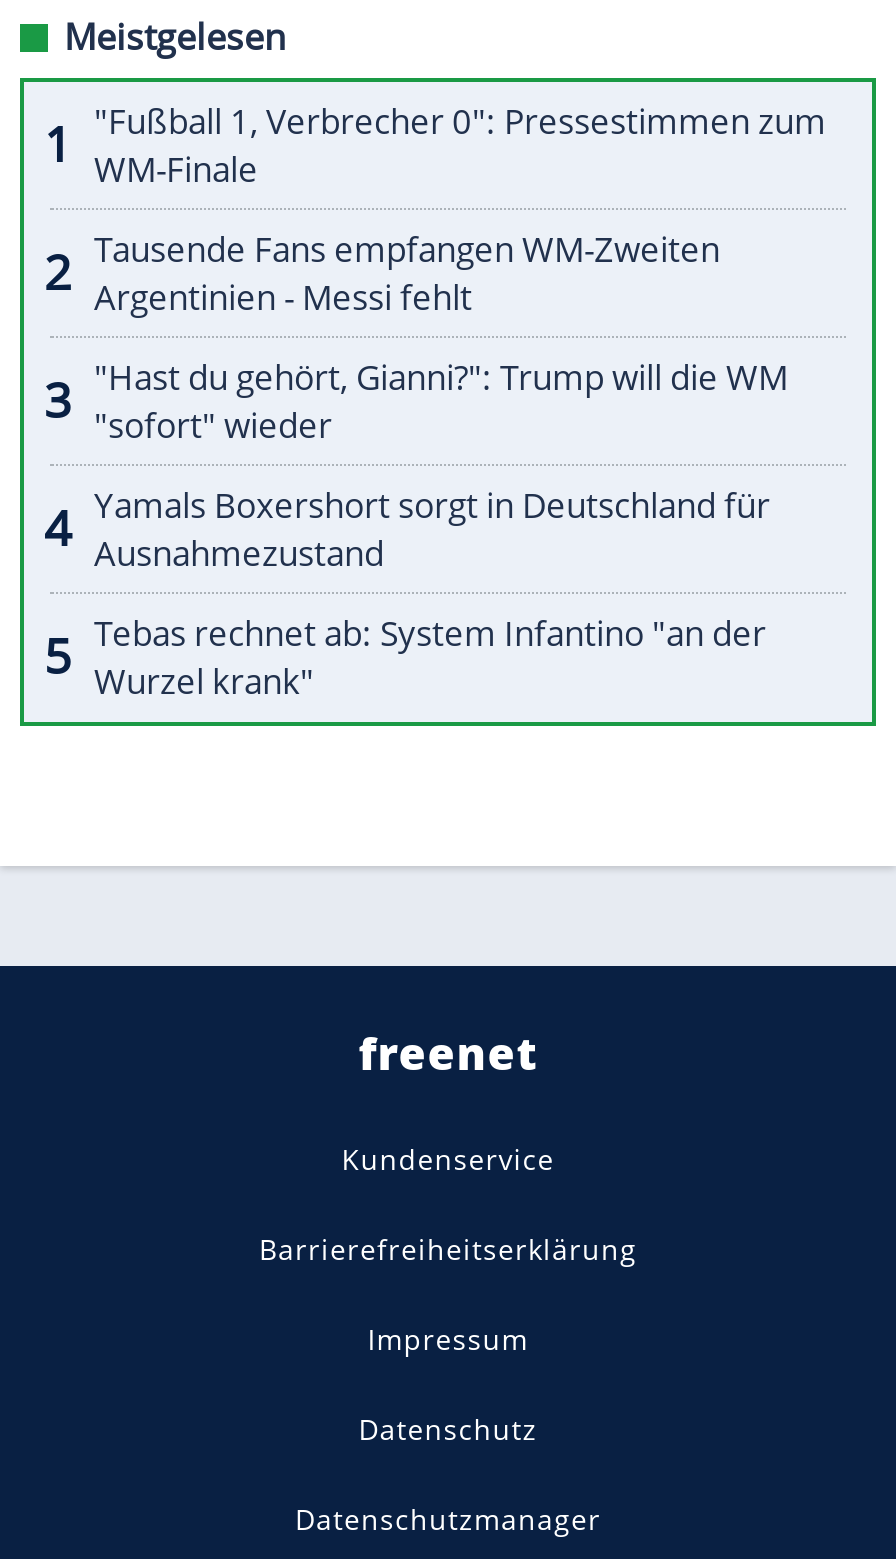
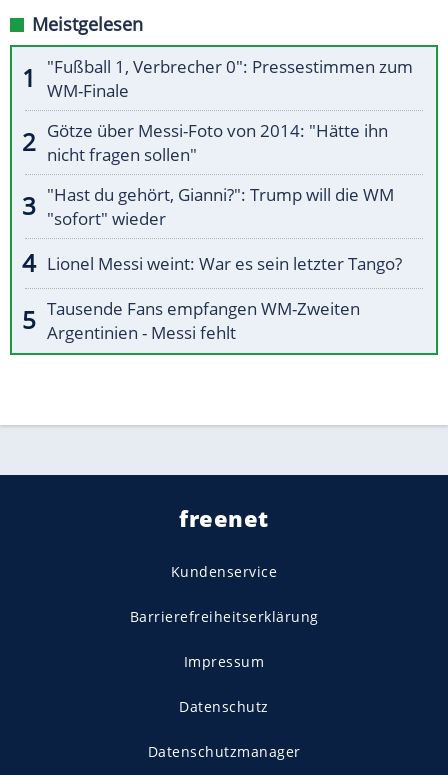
none -> [47,119,388,166] Götze über Messi-Foto von 2014: "Hätte ihn | nicht fragen sollen"
moved [94,226,720,320] -> [47,297,360,344]: Tausende Fans empfangen WM-Zweiten | Argentinien - Messi fehlt
[94,482,770,576] Yamals Boxershort sorgt in Deutschland für | Ausnahmezustand -> [47,252,402,275] Lionel Messi weint: War es sein letzter Tango?
[94,610,766,704] Tebas rechnet ab: System Infantino "an der | Wurzel krank" -> none

